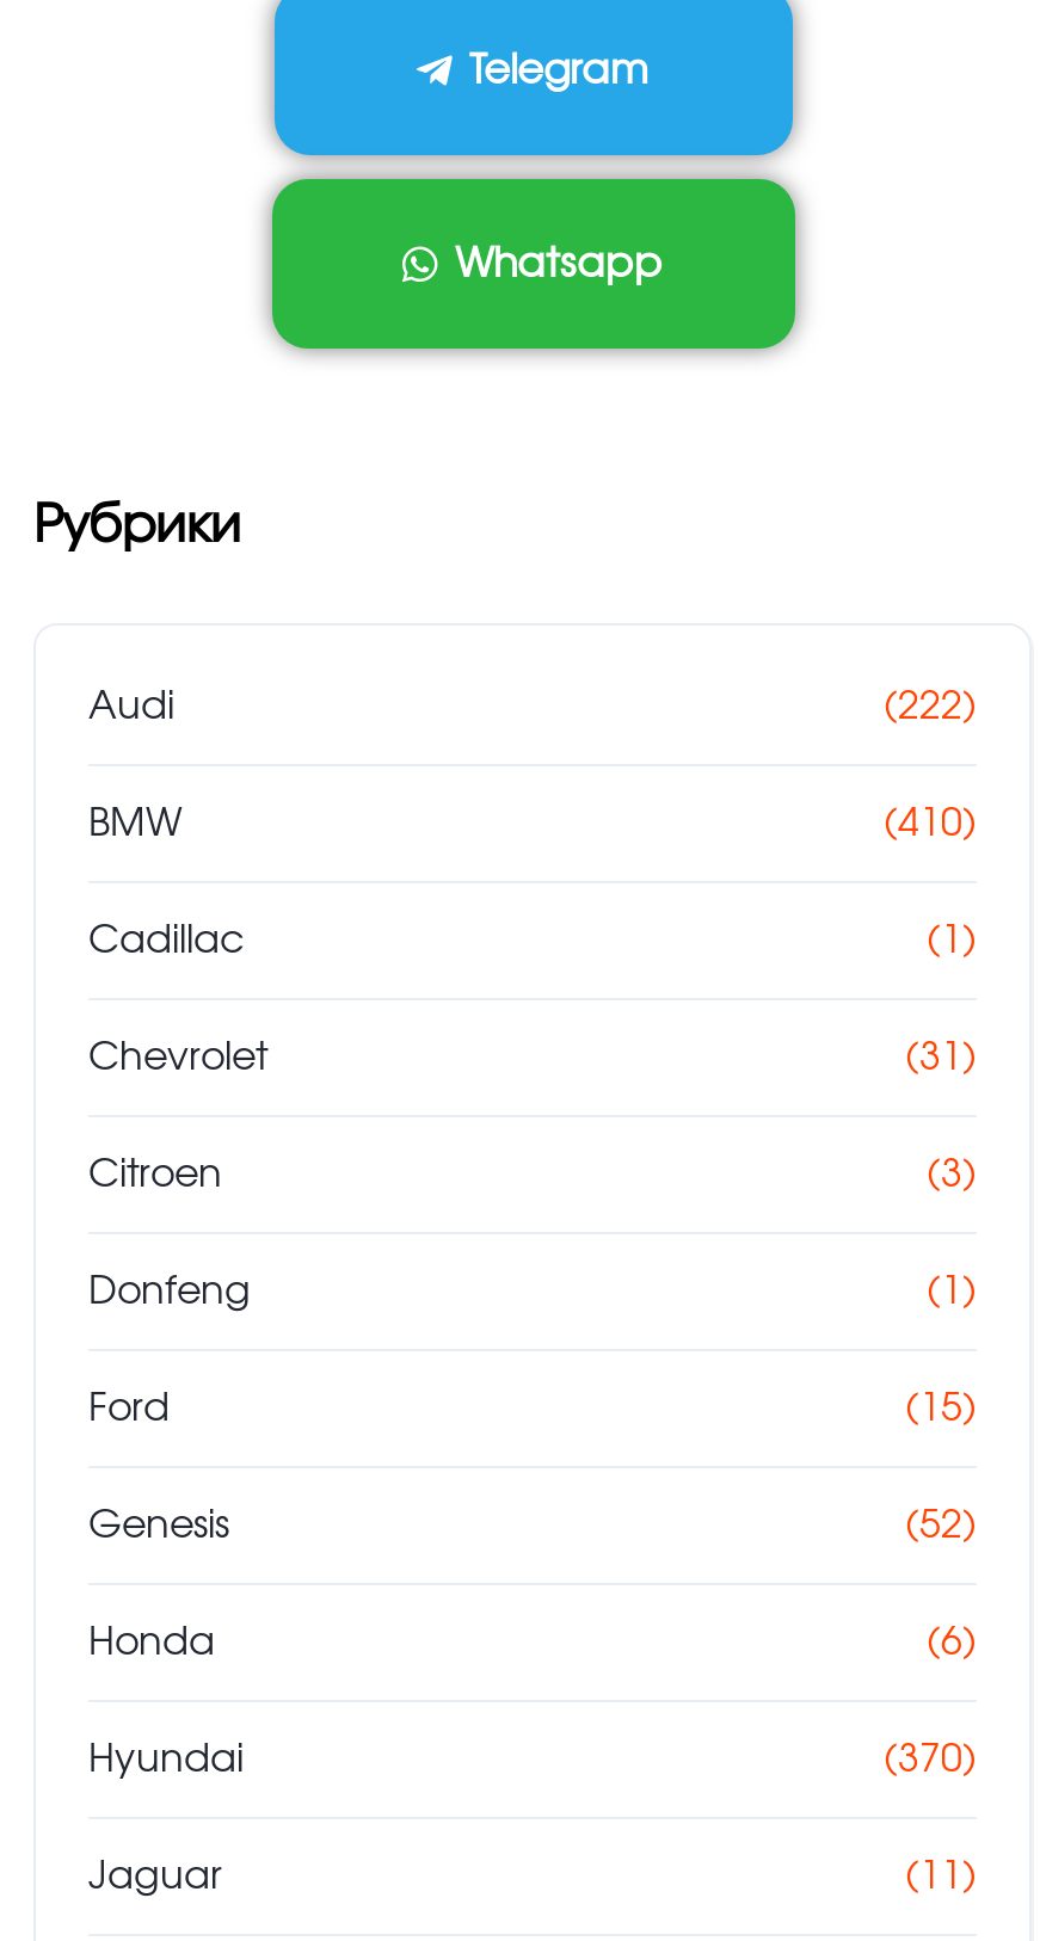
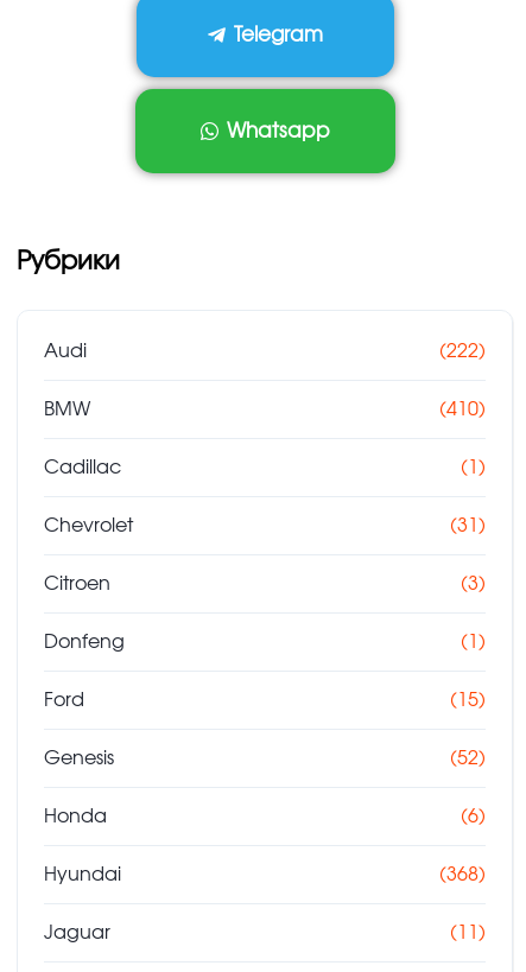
[884,1739,977,1777] (370) -> [439,865,486,884] (368)

